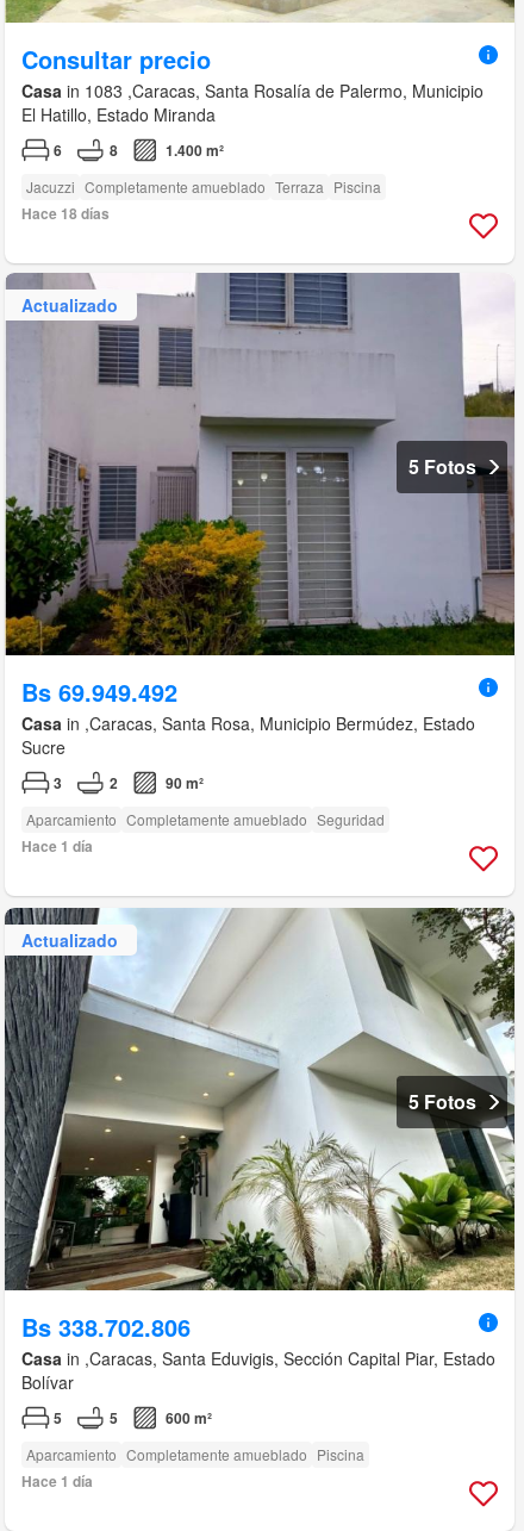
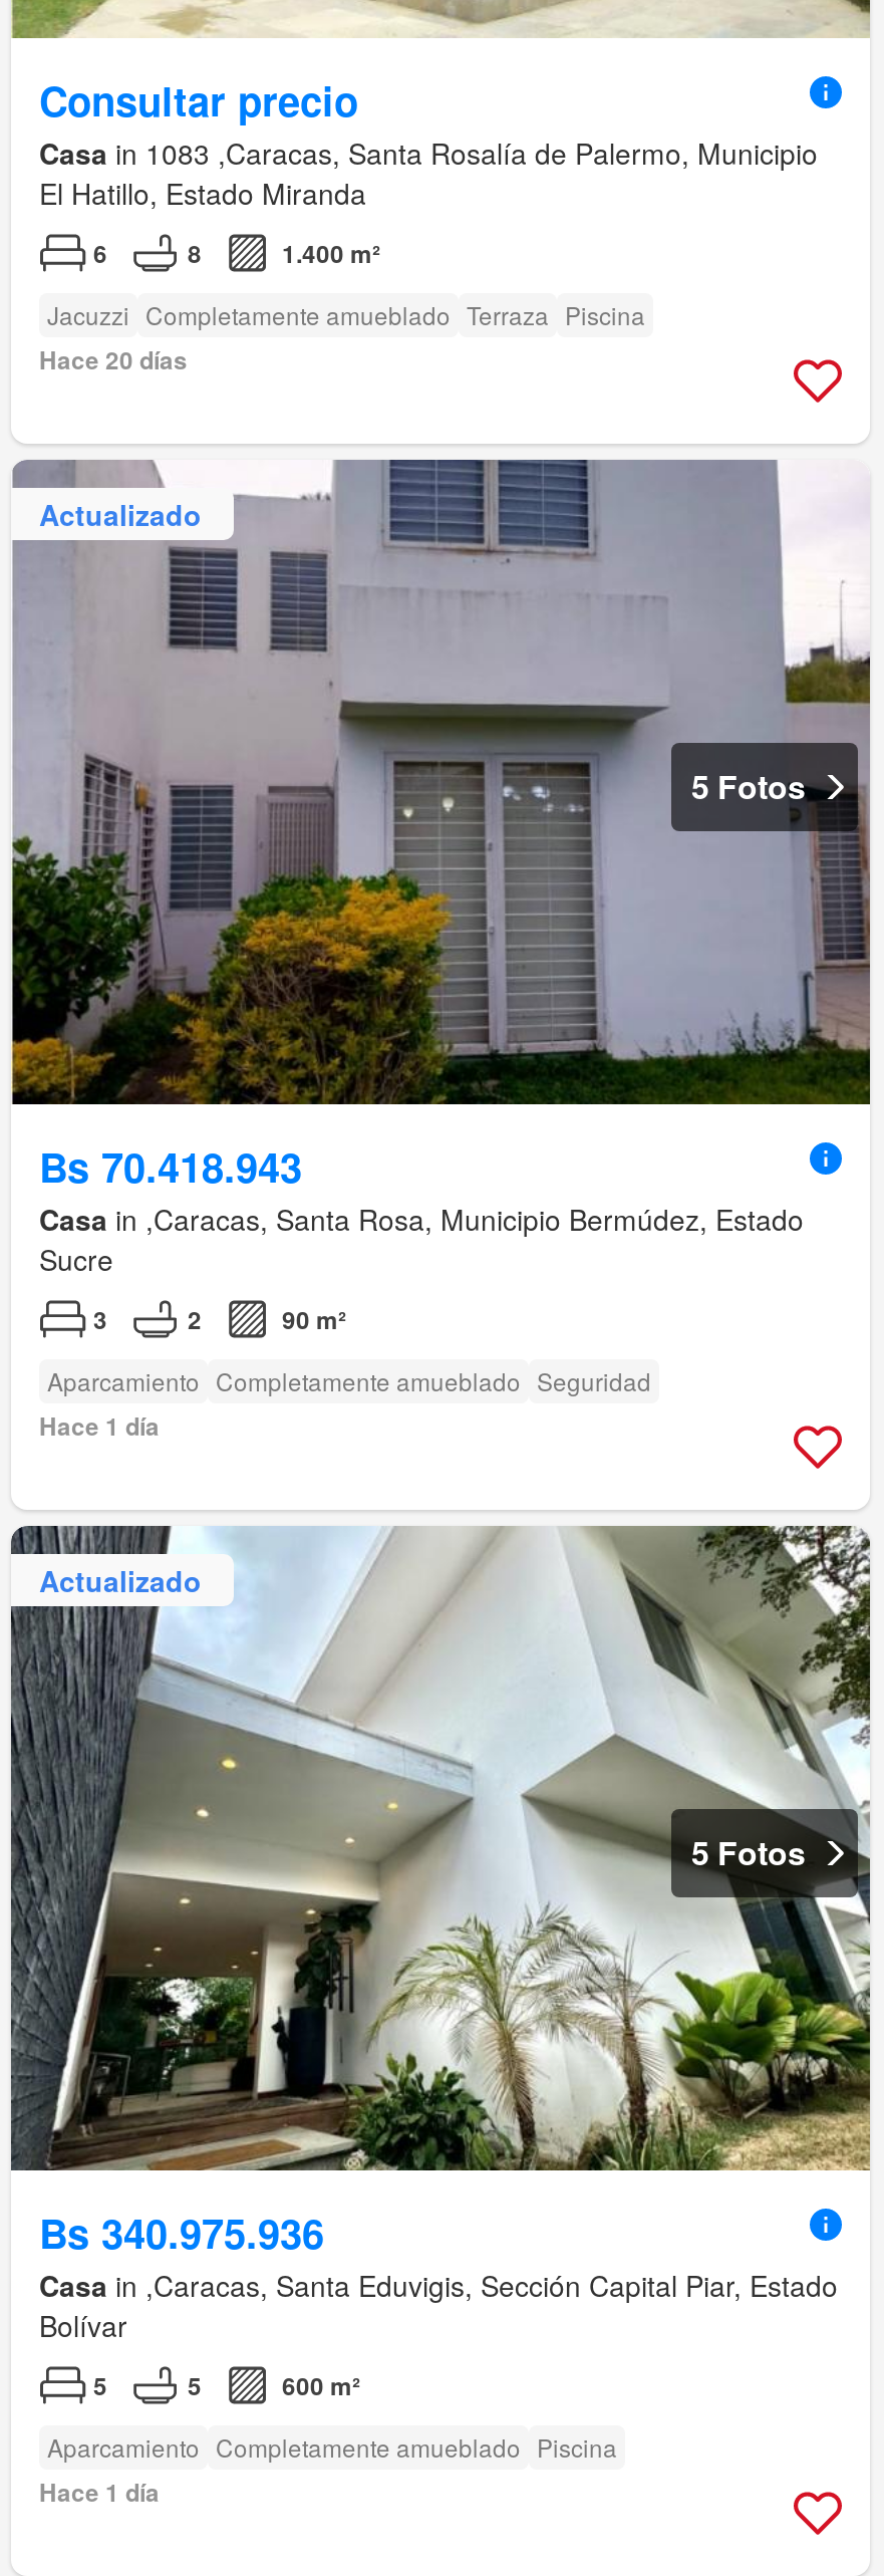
[21,203,110,224] Hace 18 días -> [39,342,188,378] Hace 20 días
[21,675,177,709] Bs 69.949.492 -> [39,1137,302,1195] Bs 70.418.943
[21,1310,191,1344] Bs 338.702.806 -> [39,2203,324,2262] Bs 340.975.936

